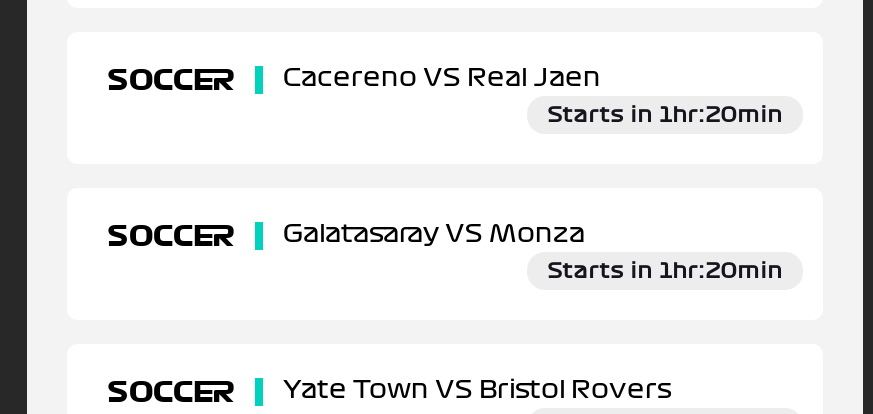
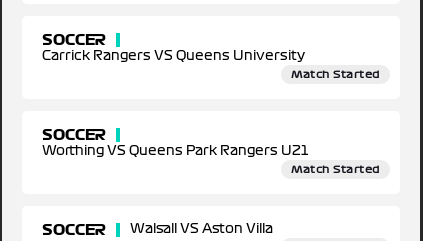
[283,66,601,90] Cacereno VS Real Jaen -> [42,50,305,62] Carrick Rangers VS Queens University
[547,104,783,126] Starts in 1hr:20min -> [291,69,380,80] Match Started
[283,222,585,246] Galatasaray VS Monza -> [42,145,309,157] Worthing VS Queens Park Rangers U21
[547,260,783,282] Starts in 1hr:20min -> [291,164,380,175] Match Started
[283,378,673,402] Yate Town VS Bristol Rovers -> [130,223,273,235] Walsall VS Aston Villa

